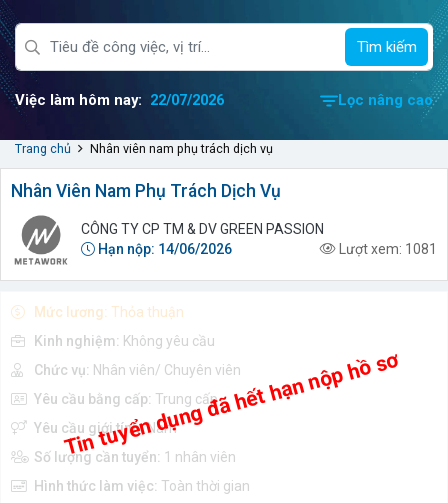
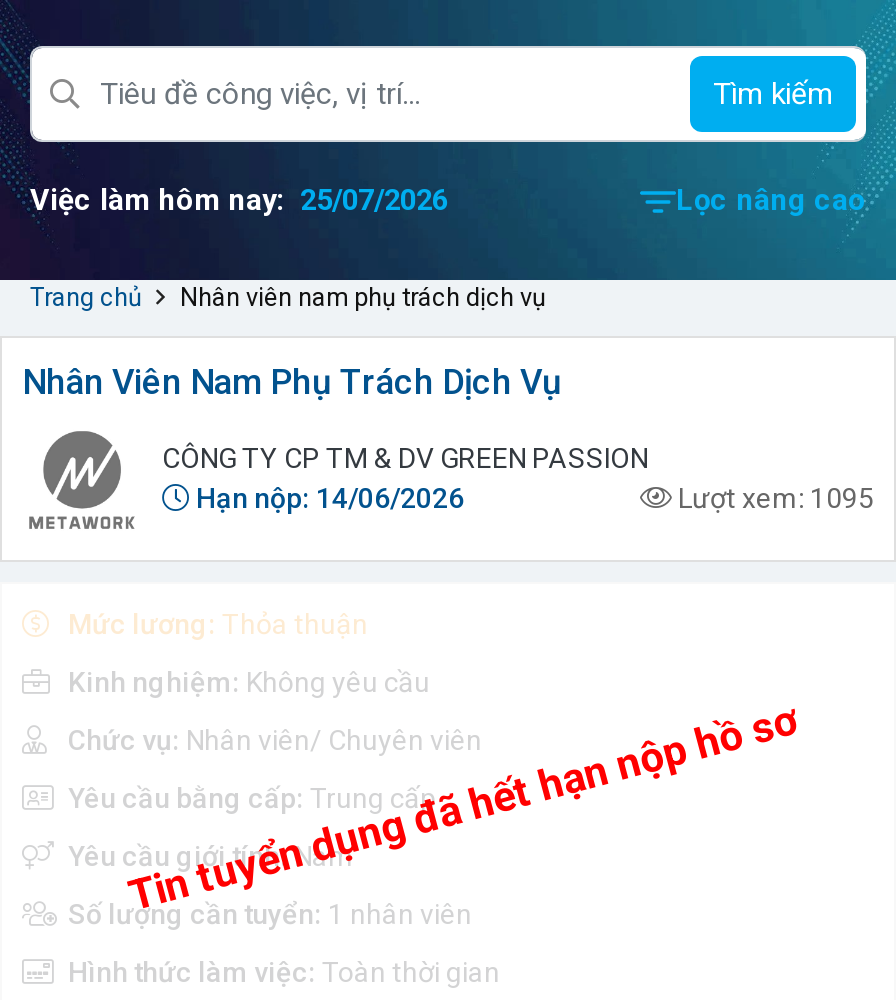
[15,91,224,109] Việc làm hôm nay: 22/07/2026 -> [30,182,448,218] Việc làm hôm nay: 25/07/2026
[339,240,437,256] Lượt xem: 1081 -> [678,481,874,513] Lượt xem: 1095

